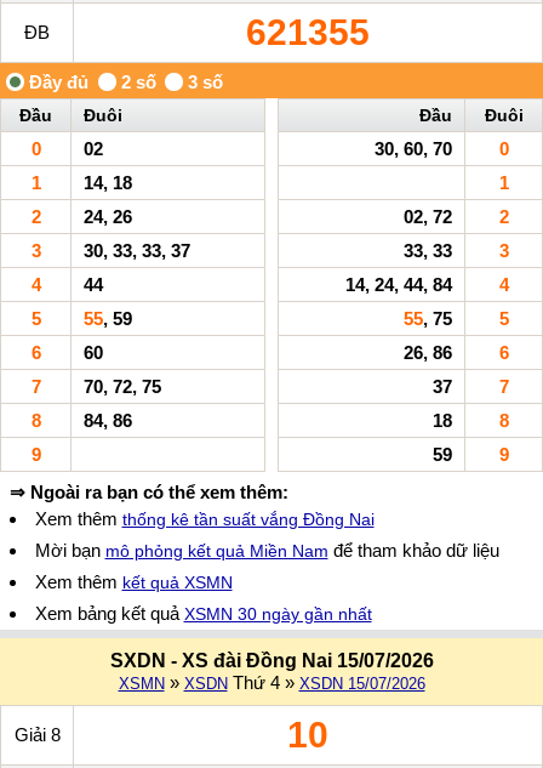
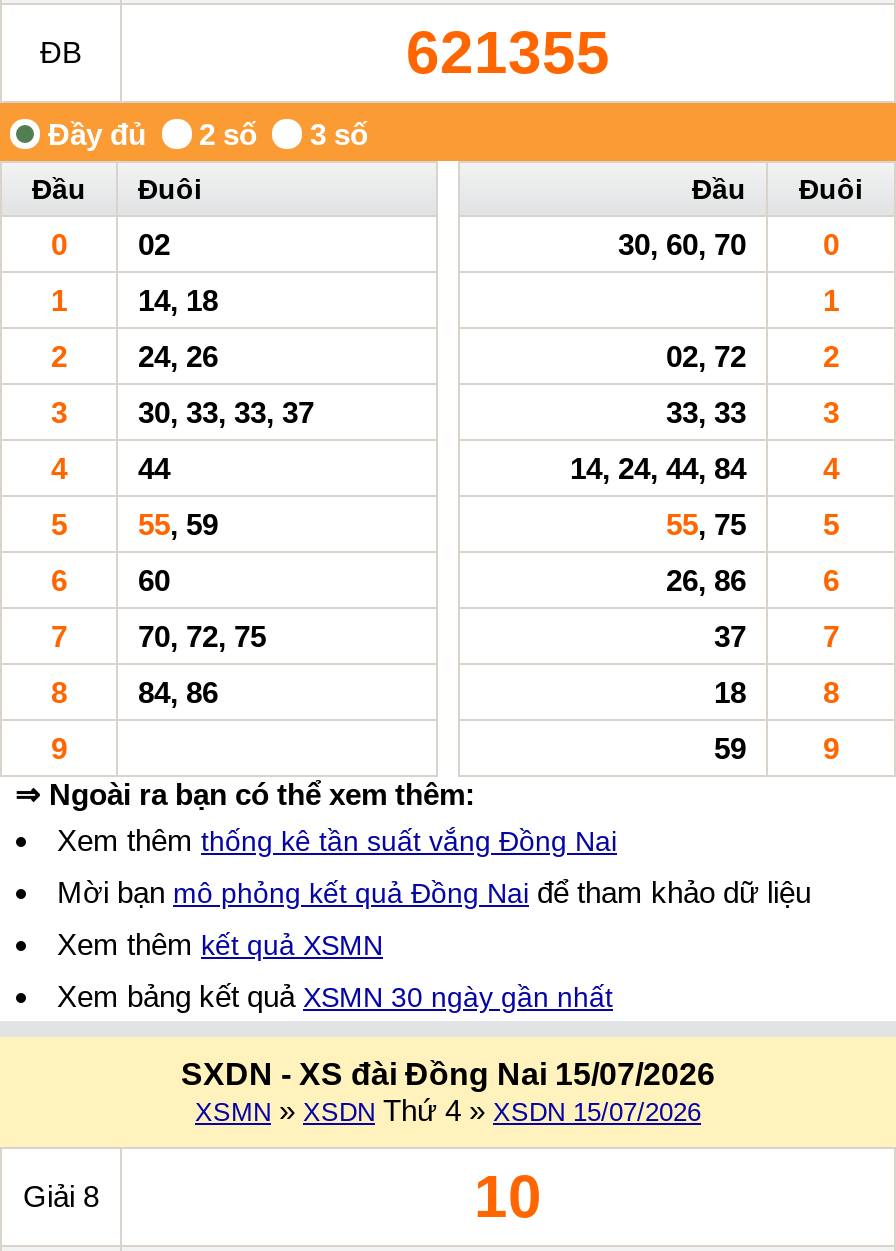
[35,540,499,561] Mời bạn mô phỏng kết quả Miền Nam để tham khảo dữ liệu -> [57,875,811,909] Mời bạn mô phỏng kết quả Đồng Nai để tham khảo dữ liệu

